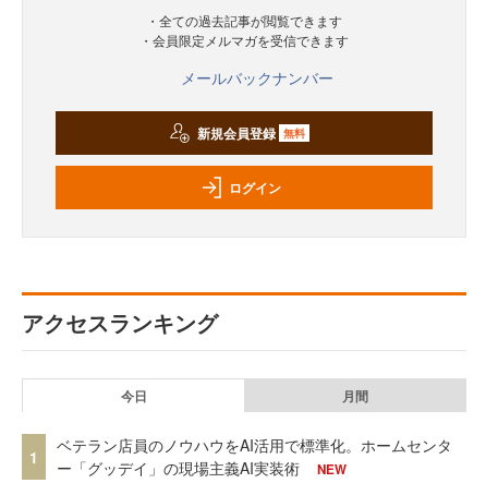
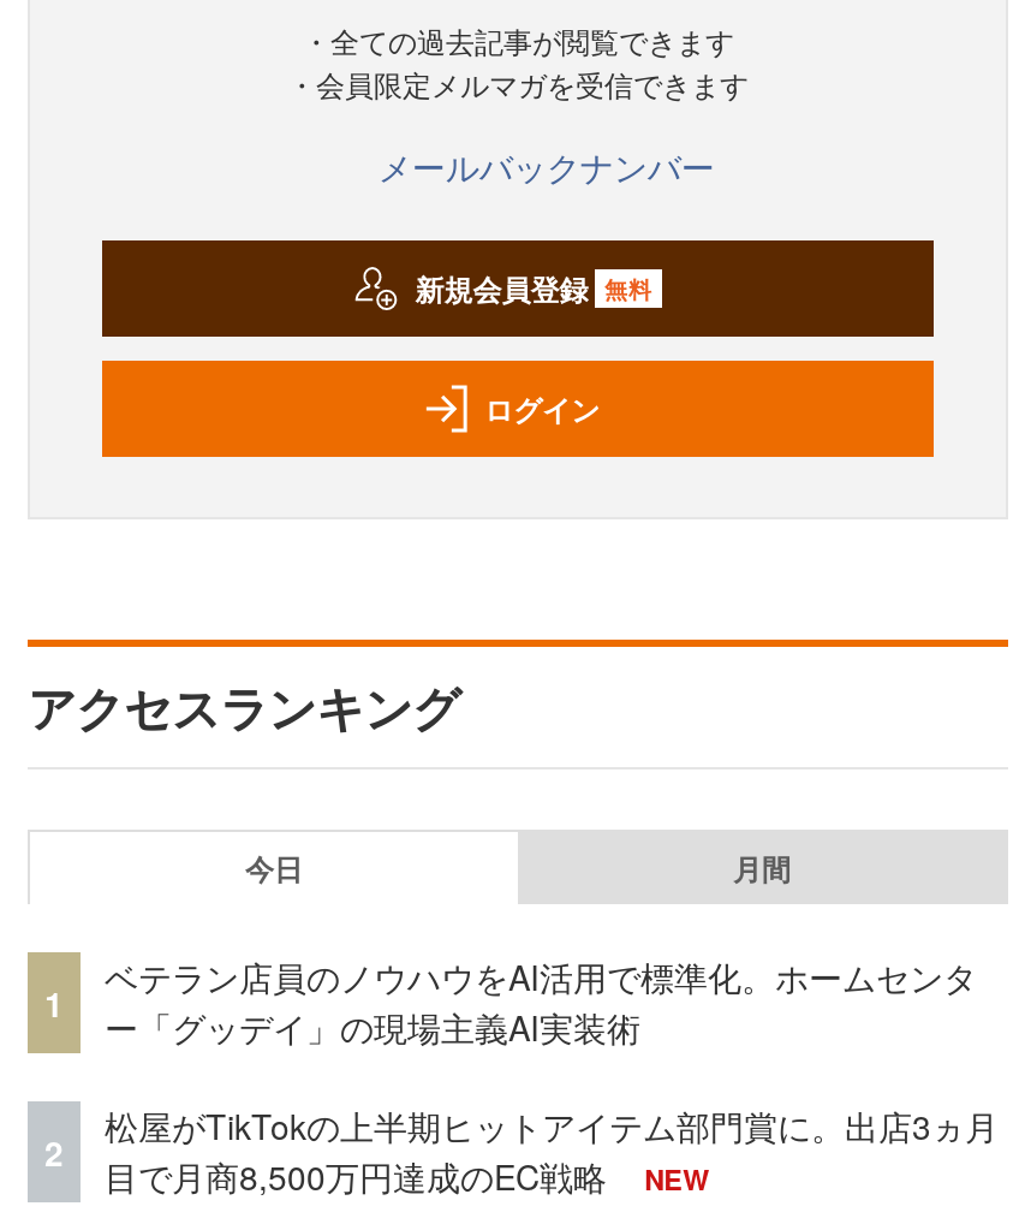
none -> [44,1127,64,1175] 2
none -> [105,1102,999,1201] 松屋がTikTokの上半期ヒットアイテム部門賞に。出店3ヵ月 | 目で月商8,500万円達成のEC戦略

